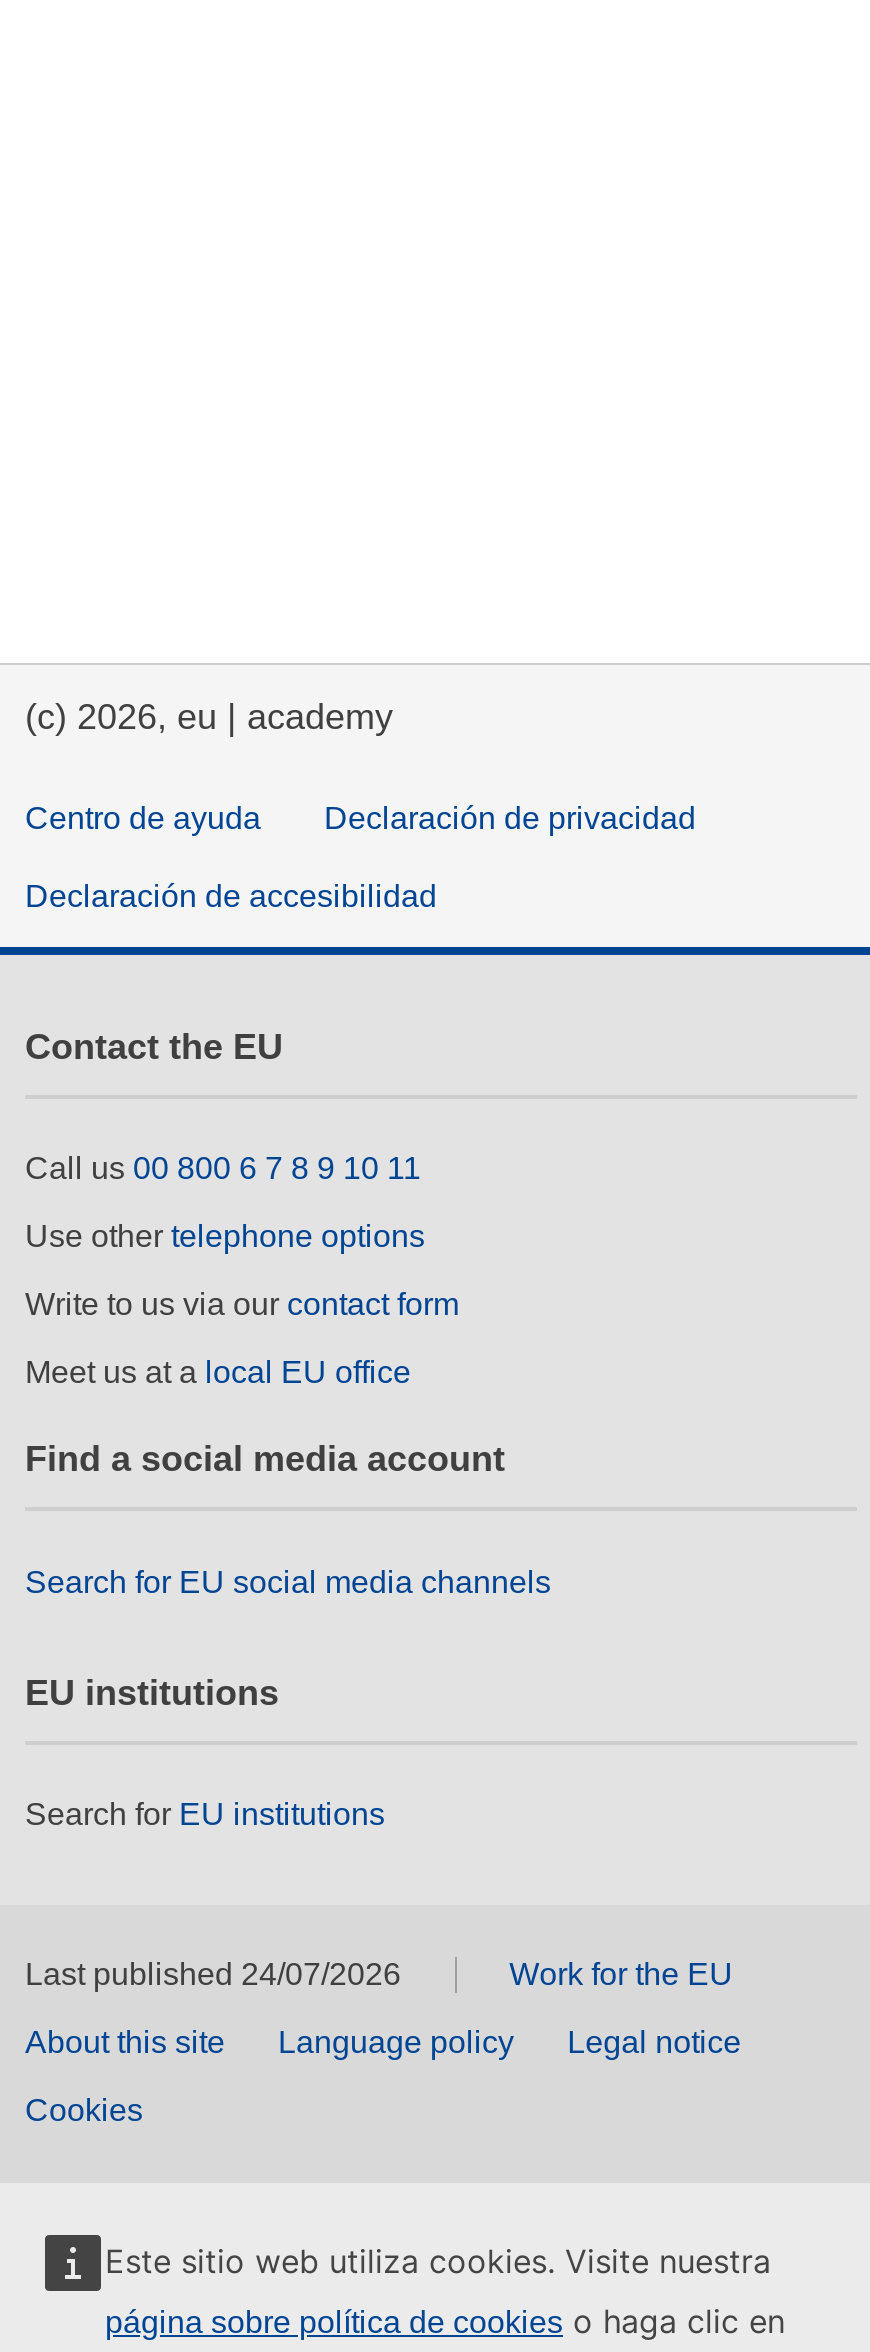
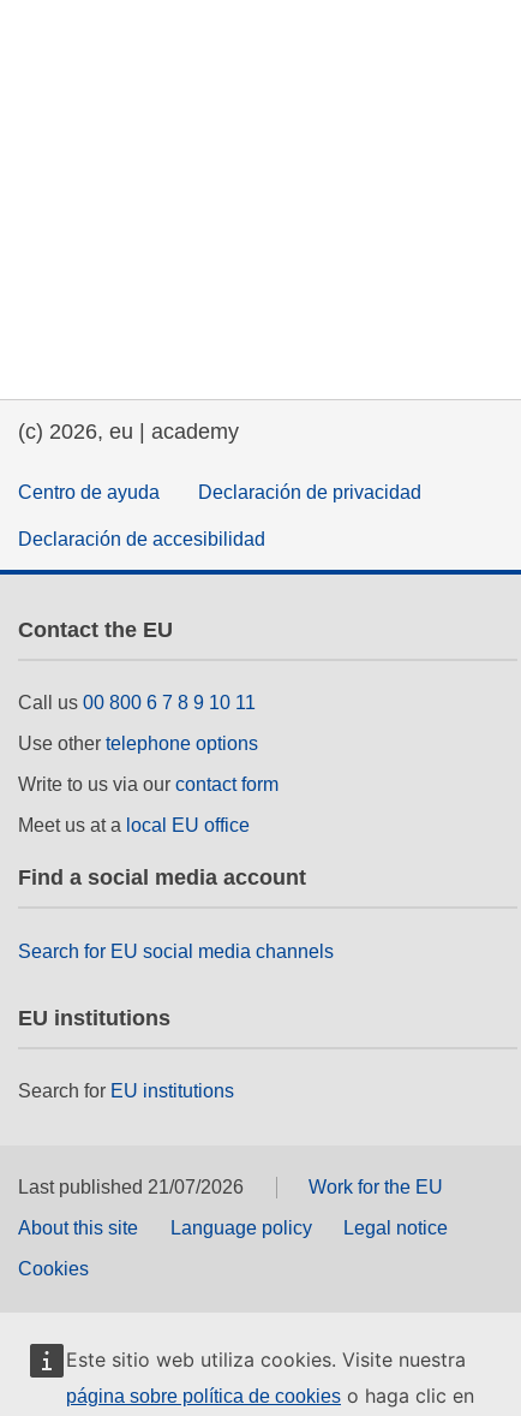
[25,1958,401,1992] Last published 24/07/2026 -> [18,1177,244,1198] Last published 21/07/2026

